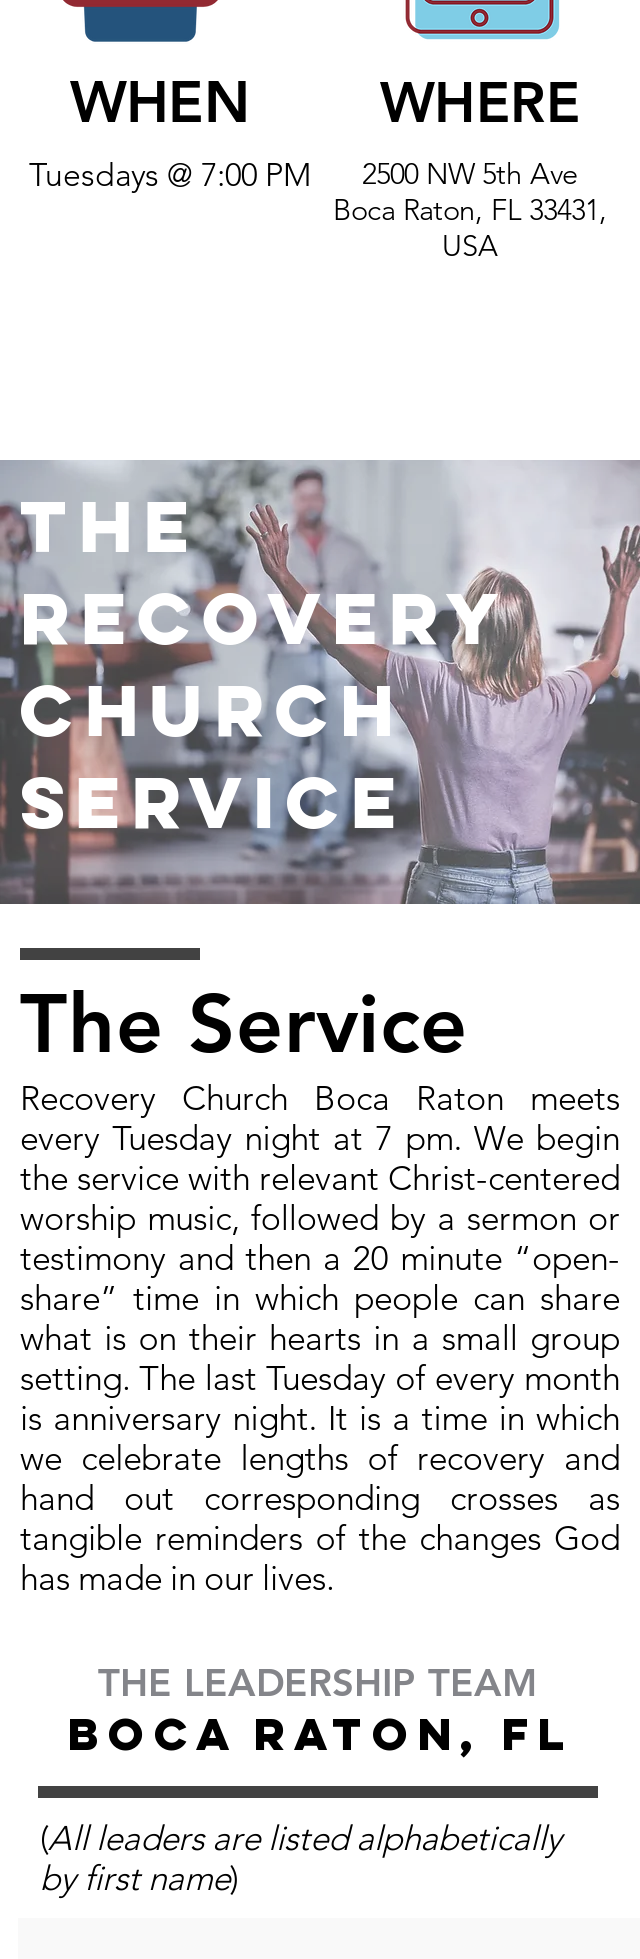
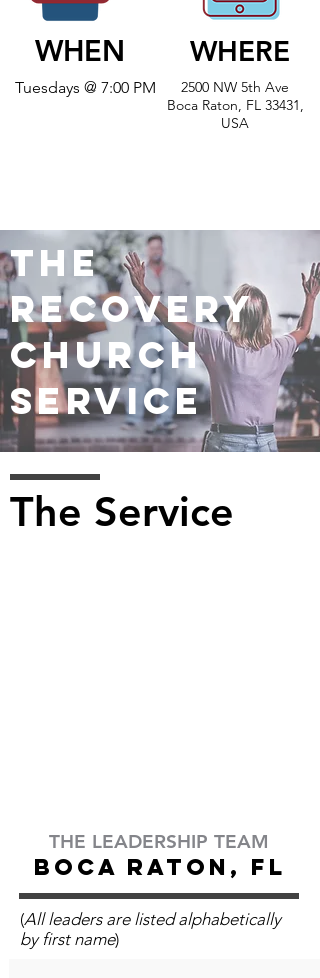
[20,1078,620,1598] Recovery Church Boca Raton meets | every Tuesday night at 7 pm. We begin | the service with relevant Christ-centered | worship music, followed by a sermon or | testimony and then a 20 minute “open- | share” time in which people can share | what is on their hearts in a small group | setting. The last Tuesday of every month | is anniversary night. It is a time in which | we celebrate lengths of recovery and | hand out corresponding crosses as | tangible reminders of the changes God | has made in our lives. -> none

